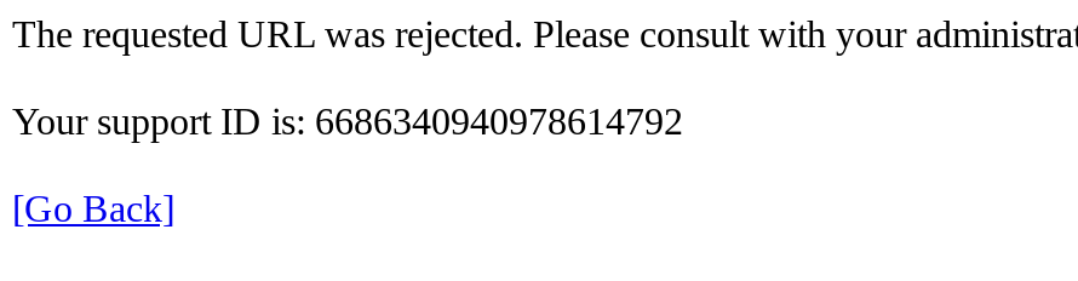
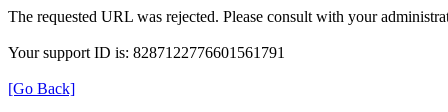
[12,101,683,142] Your support ID is: 6686340940978614792 -> [8,44,285,61] Your support ID is: 8287122776601561791

